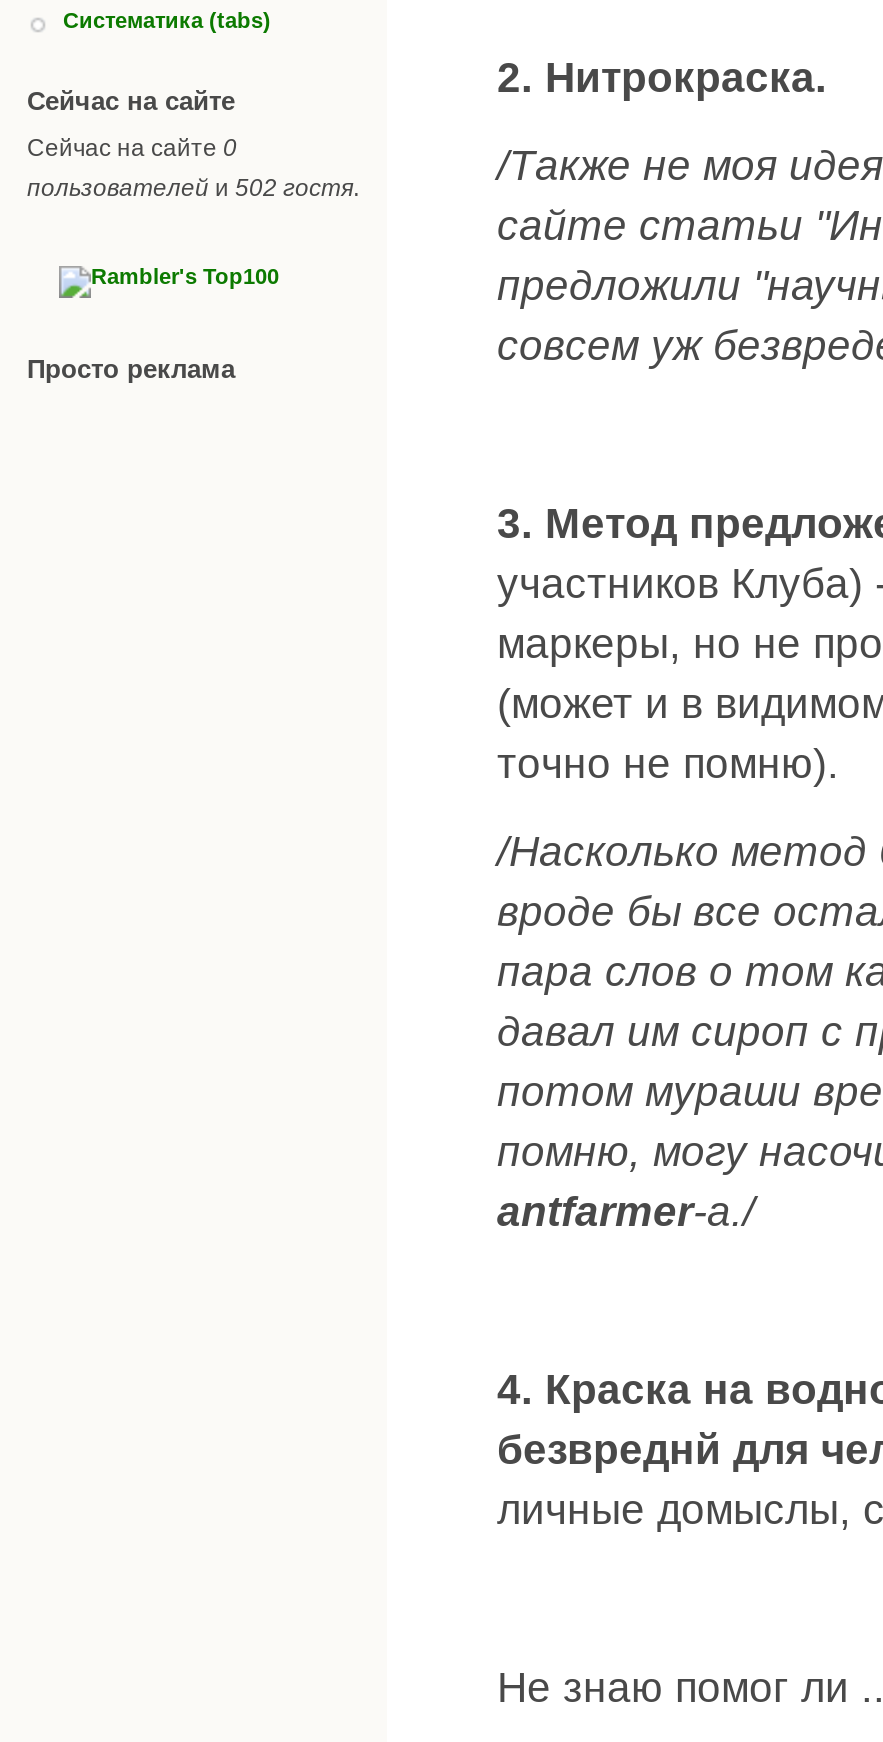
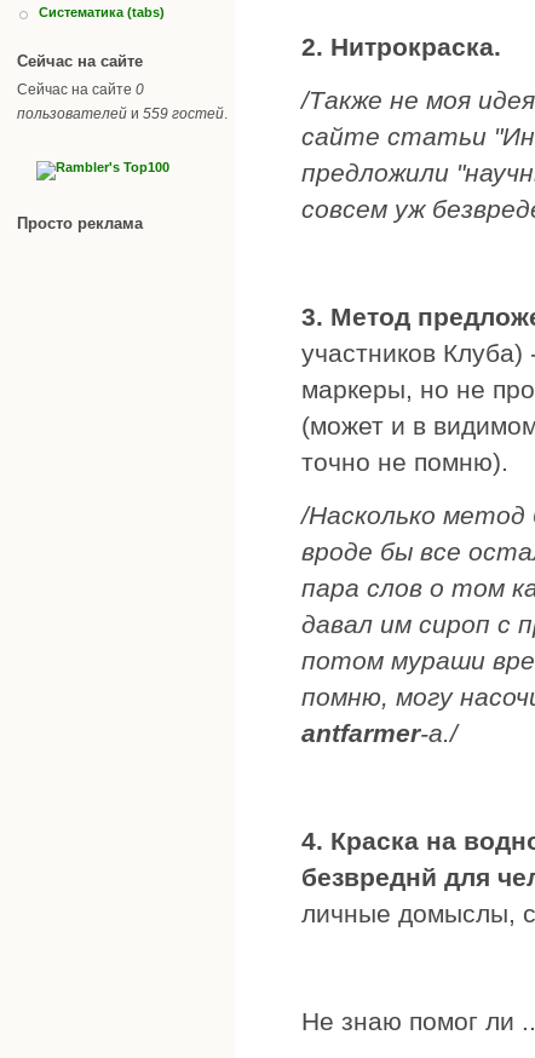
[27,173,359,201] пользователей и 502 гостя. -> [17,105,228,122] пользователей и 559 гостей.

